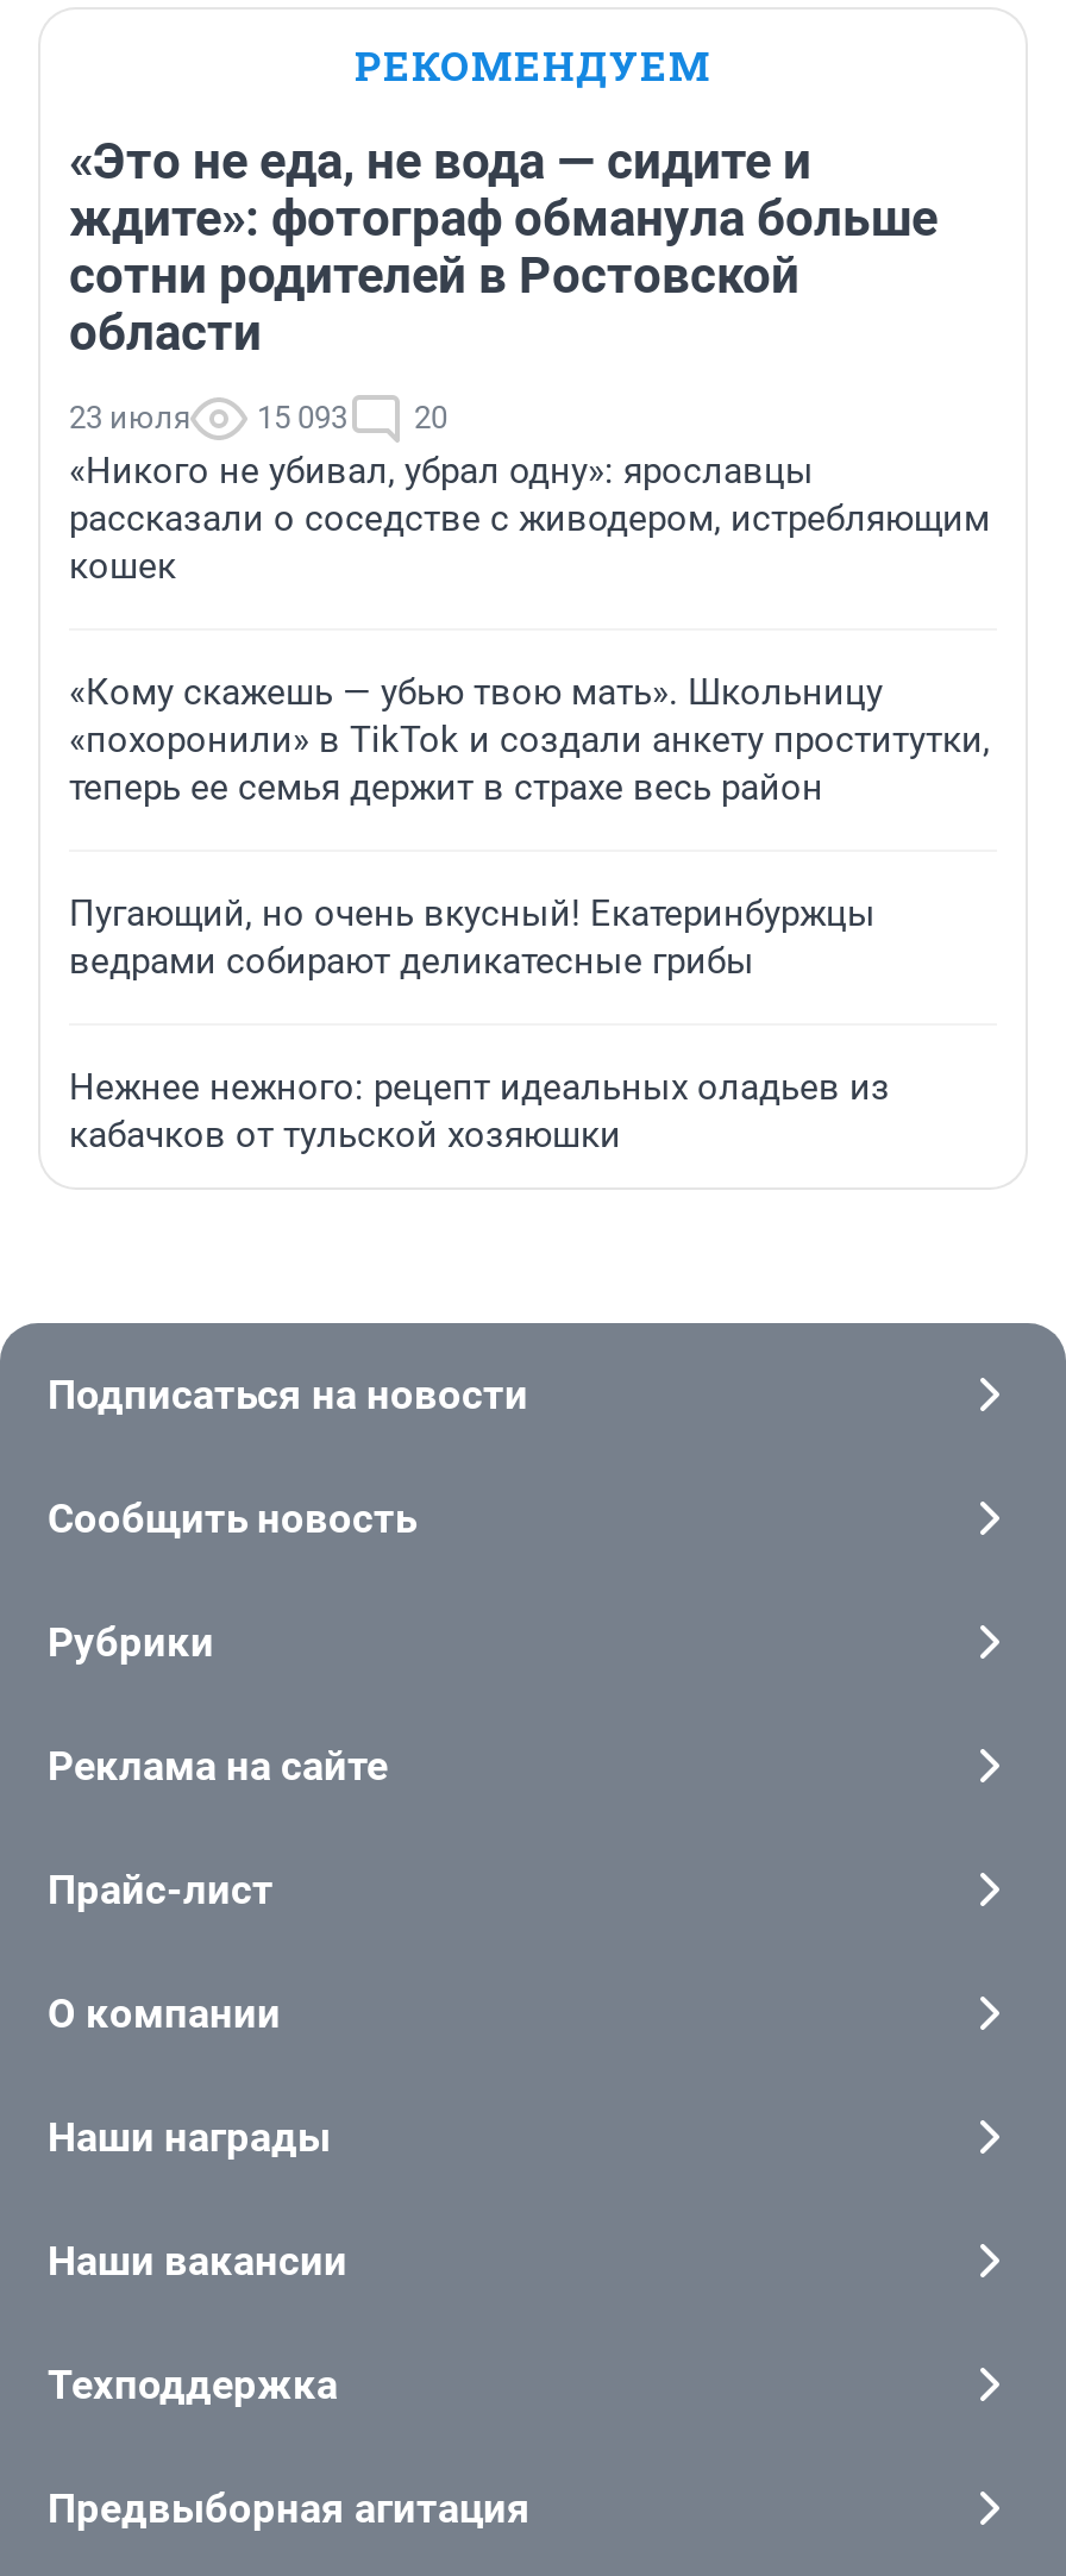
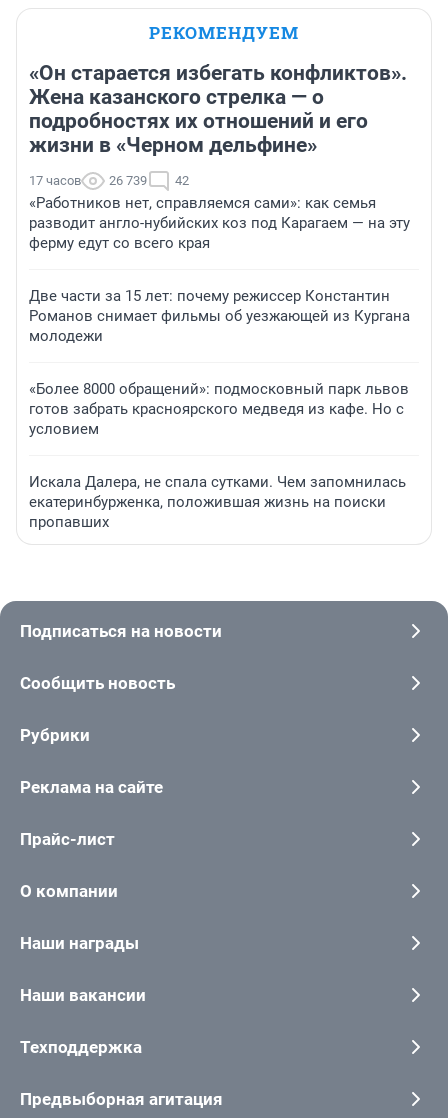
[69,133,938,362] «Это не еда, не вода — сидите и | ждите»: фотограф обманула больше | сотни родителей в Ростовской | области -> [29,61,407,157] «Он старается избегать конфликтов». | Жена казанского стрелка — о | подробностях их отношений и его | жизни в «Черном дельфине»
[69,400,990,588] 23 июля | 15 093 | 20 | «Никого не убивал, убрал одну»: ярославцы | рассказали о соседстве с живодером, истребляющим | кошек -> [29,173,410,252] 17 часов | 26 739 | 42 | «Работников нет, справляемся сами»: как семья | разводит англо-нубийских коз под Карагаем — на эту | ферму едут со всего края
[69,671,990,809] «Кому скажешь — убью твою мать». Школьницу | «похоронили» в TikTok и создали анкету проститутки, | теперь ее семья держит в страхе весь район -> [29,287,410,345] Две части за 15 лет: почему режиссер Константин | Романов снимает фильмы об уезжающей из Кургана | молодежи
[69,893,876,983] Пугающий, но очень вкусный! Екатеринбуржцы | ведрами собирают деликатесные грибы -> [29,380,409,438] «Более 8000 обращений»: подмосковный парк львов | готов забрать красноярского медведя из кафе. Но с | условием
[69,1066,890,1157] Нежнее нежного: рецепт идеальных оладьев из | кабачков от тульской хозяюшки -> [29,473,406,531] Искала Далера, не спала сутками. Чем запомнилась | екатеринбурженка, положившая жизнь на поиски | пропавших

